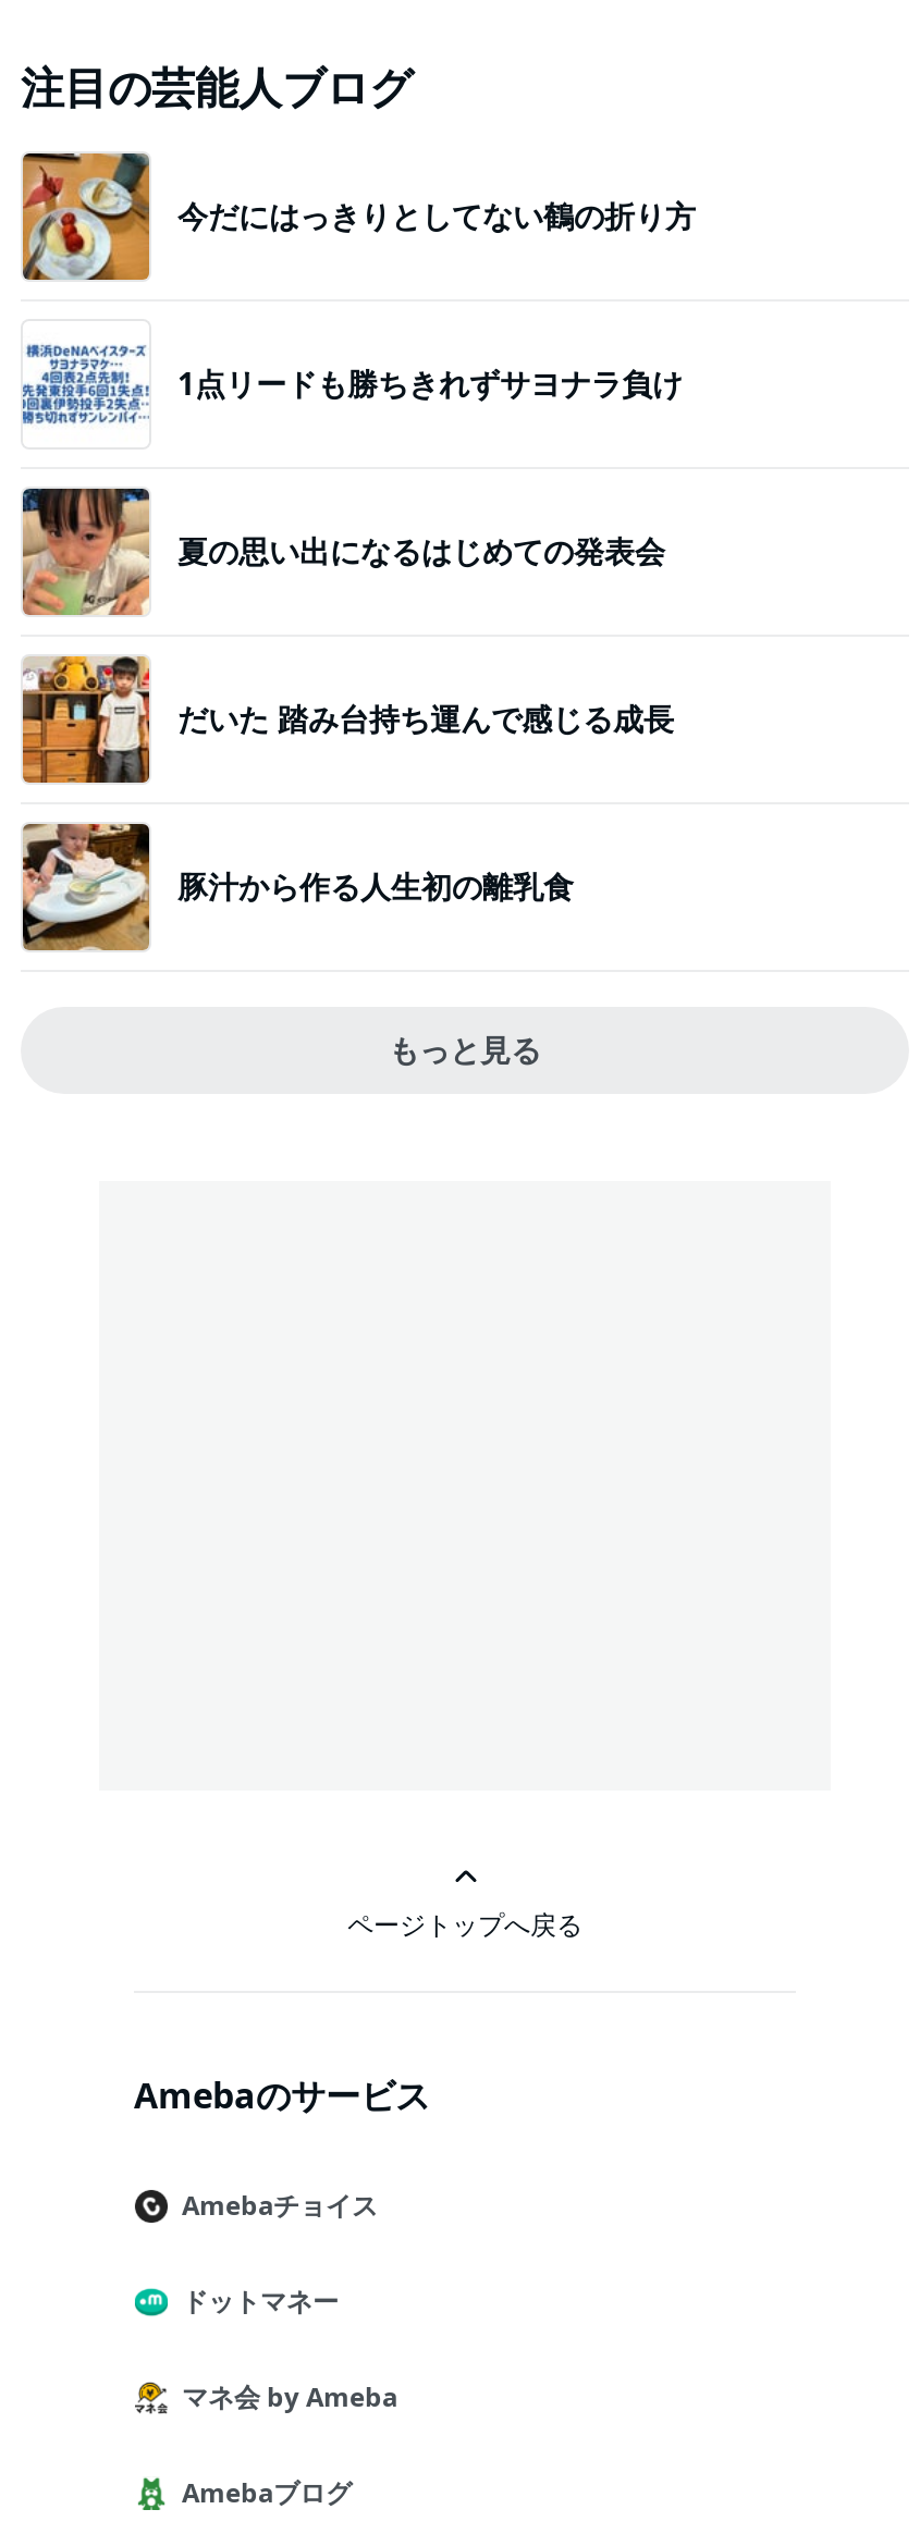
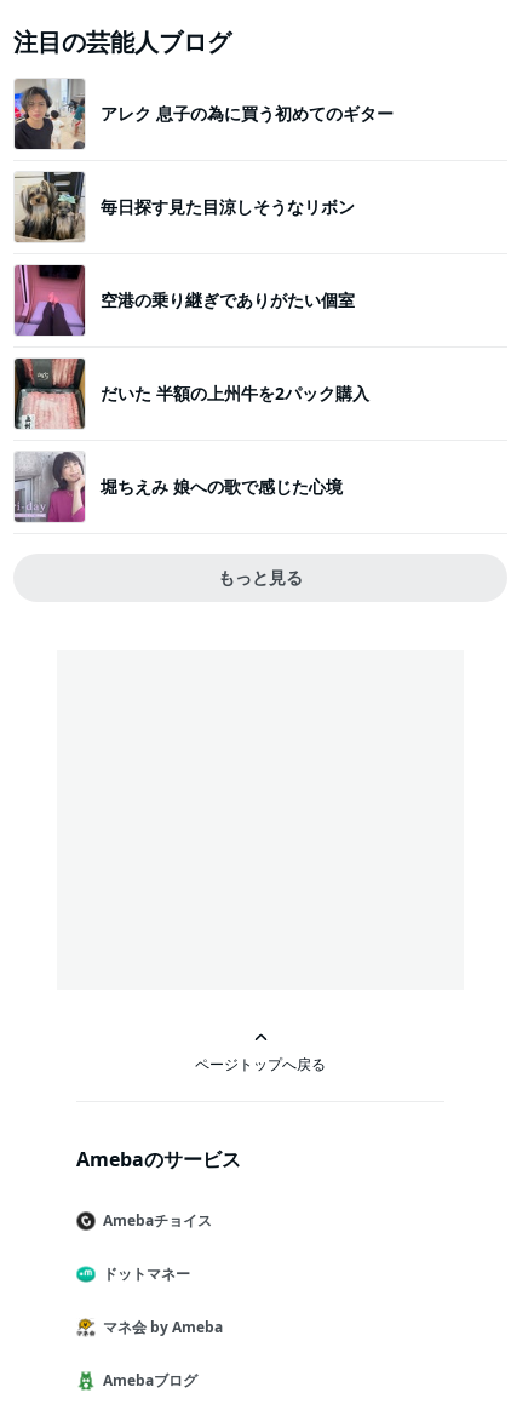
[21,151,696,282] [image] | 今だにはっきりとしてない鶴の折り方 -> [13,78,394,150] [image] | アレク 息子の為に買う初めてのギター
[21,321,683,447] [image] | 1点リードも勝ちきれずサヨナラ負け -> [13,171,355,243] [image] | 毎日探す見た目涼しそうなリボン
[21,487,665,617] [image] | 夏の思い出になるはじめての発表会 -> [13,264,355,337] [image] | 空港の乗り継ぎでありがたい個室
[21,654,674,785] [image] | だいた 踏み台持ち運んで感じる成長 -> [13,357,369,430] [image] | だいた 半額の上州牛を2パック購入
[21,822,574,952] [image] | 豚汁から作る人生初の離乳食 -> [13,451,343,523] [image] | 堀ちえみ 娘への歌で感じた心境

